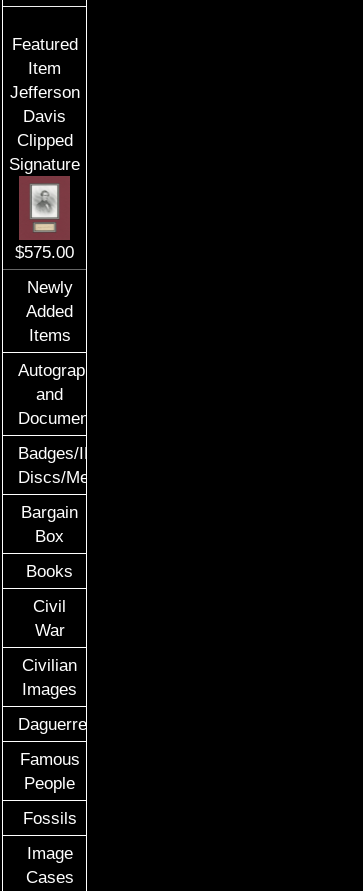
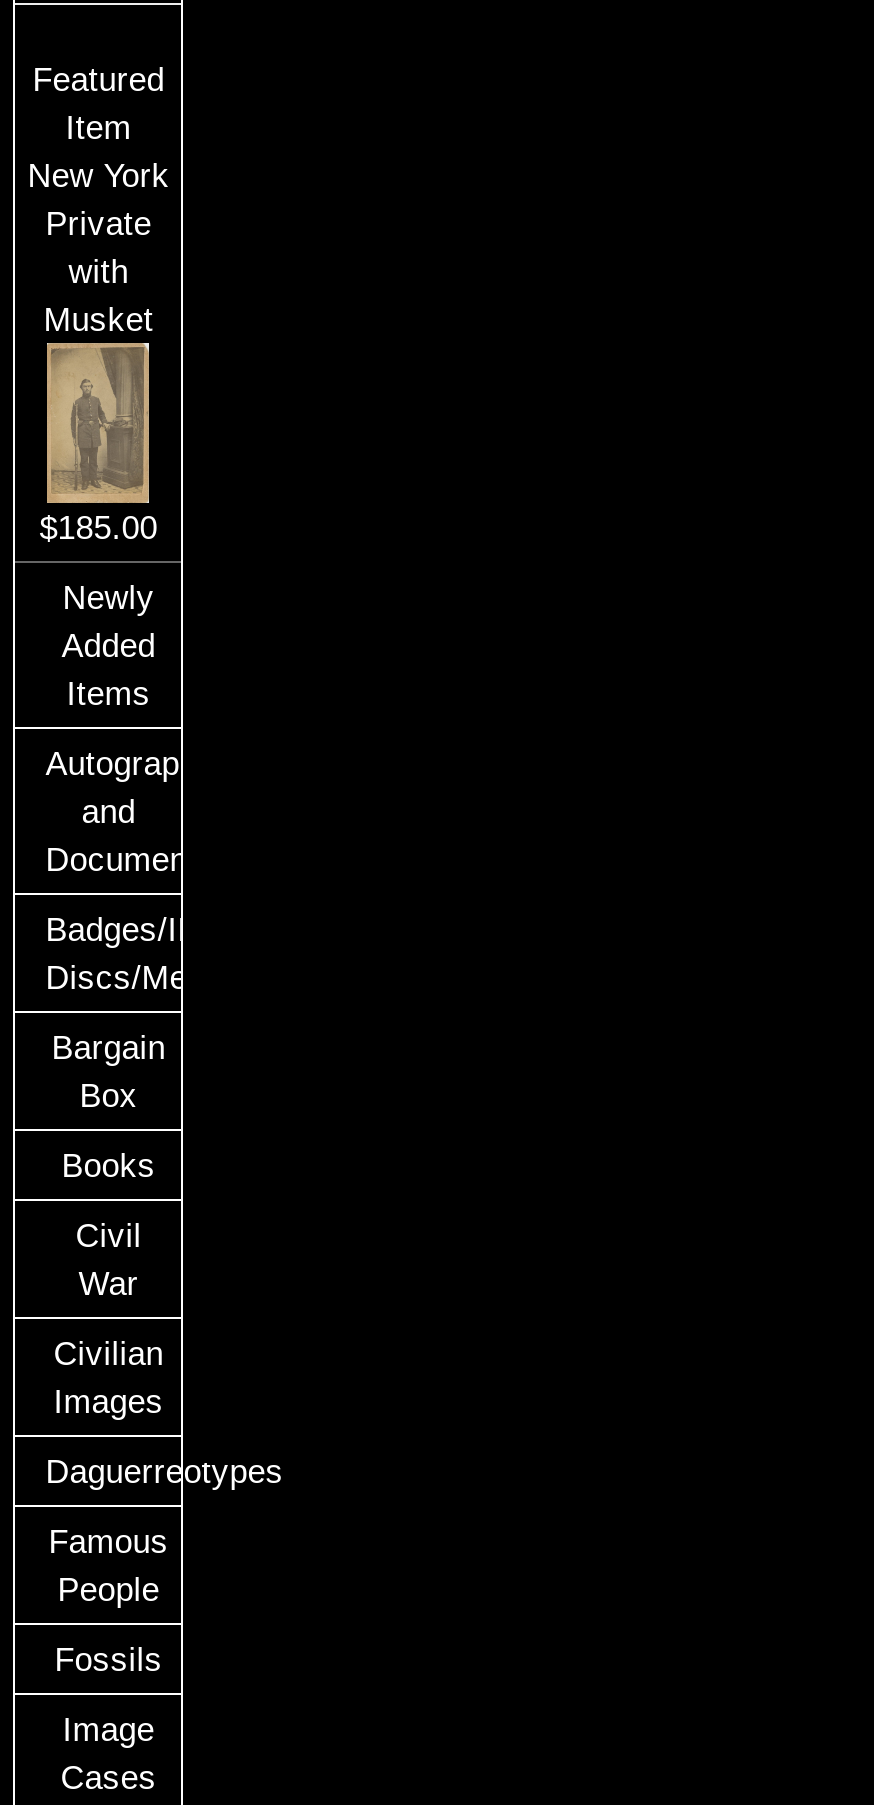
[9,83,80,173] Jefferson | Davis | Clipped | Signature -> [27,157,169,337] New York | Private | with | Musket
[15,181,74,261] [image] | $575.00 -> [39,385,157,544] [image] | $185.00

